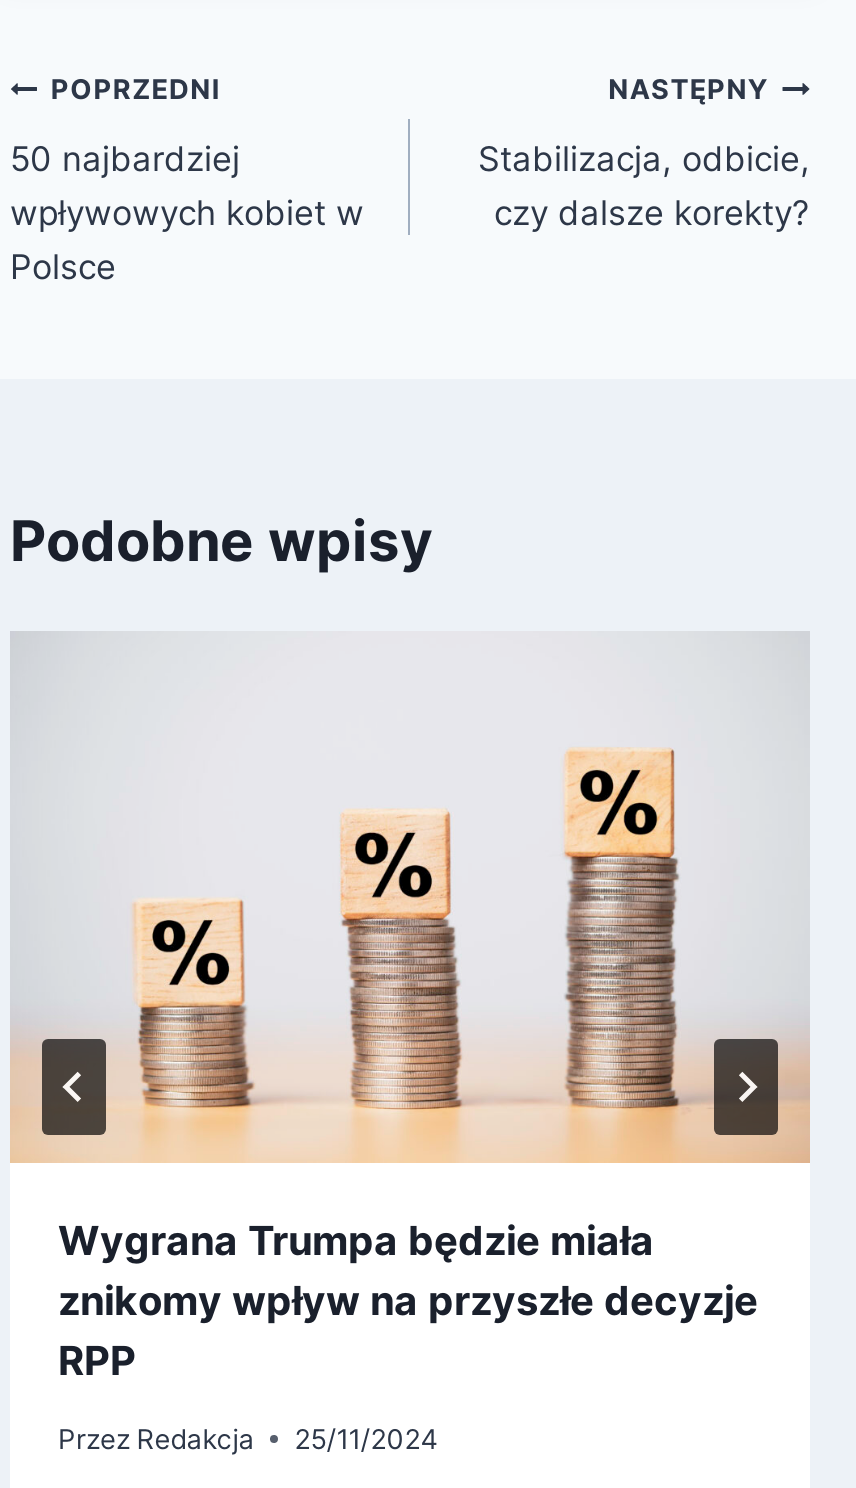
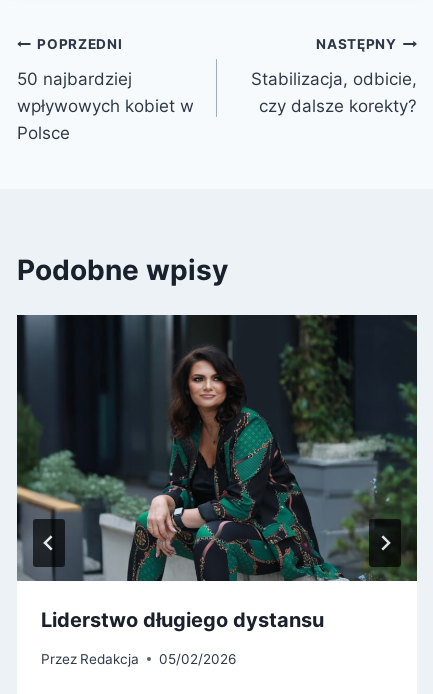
[10,633,810,1385] [image] | Wygrana Trumpa będzie miała | znikomy wpływ na przyszłe decyzje | RPP -> [16,314,418,632] [image] | Liderstwo długiego dystansu
[58,1423,438,1455] Przez Redakcja 25/11/2024 -> [41,651,236,667] Przez Redakcja 05/02/2026

